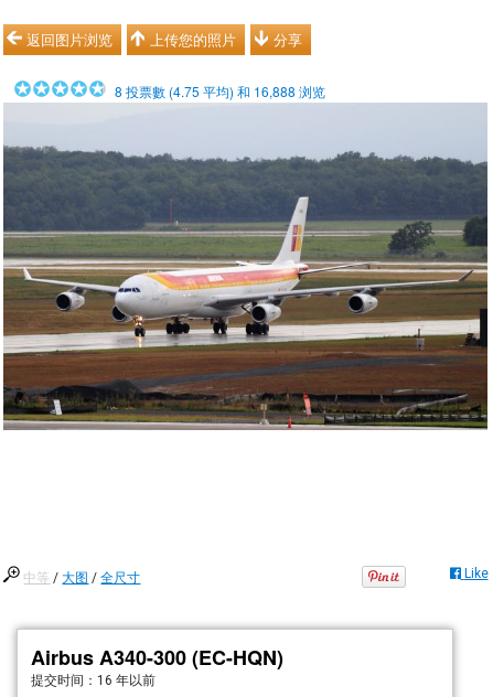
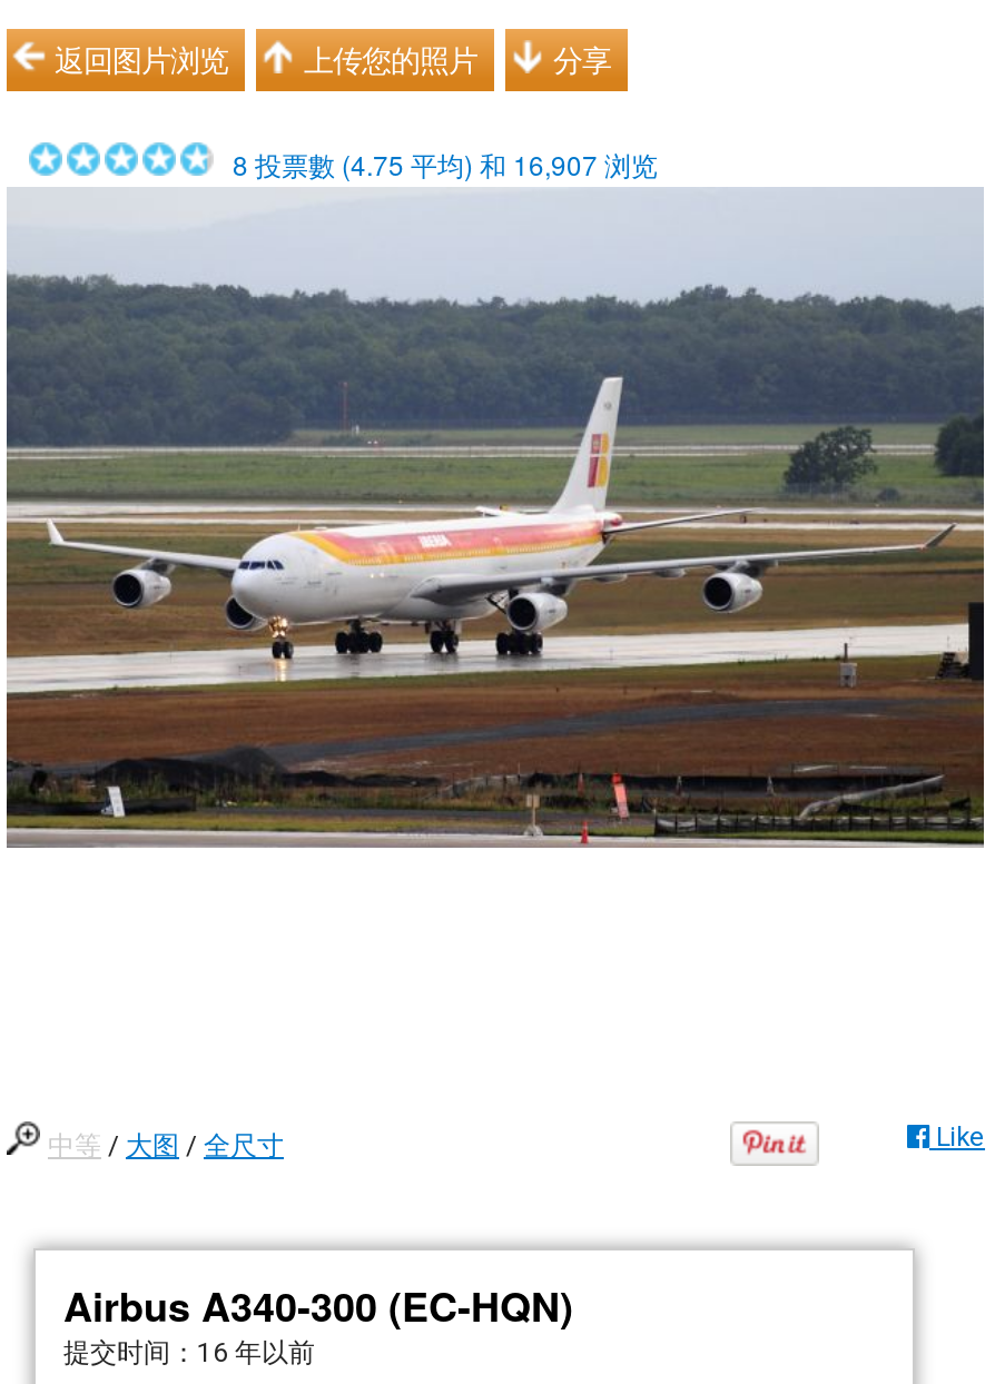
[115,81,333,100] 8投票數 (4.75平均) 和16,888浏览 -> [233,144,671,182] 8投票數 (4.75平均) 和16,907浏览

